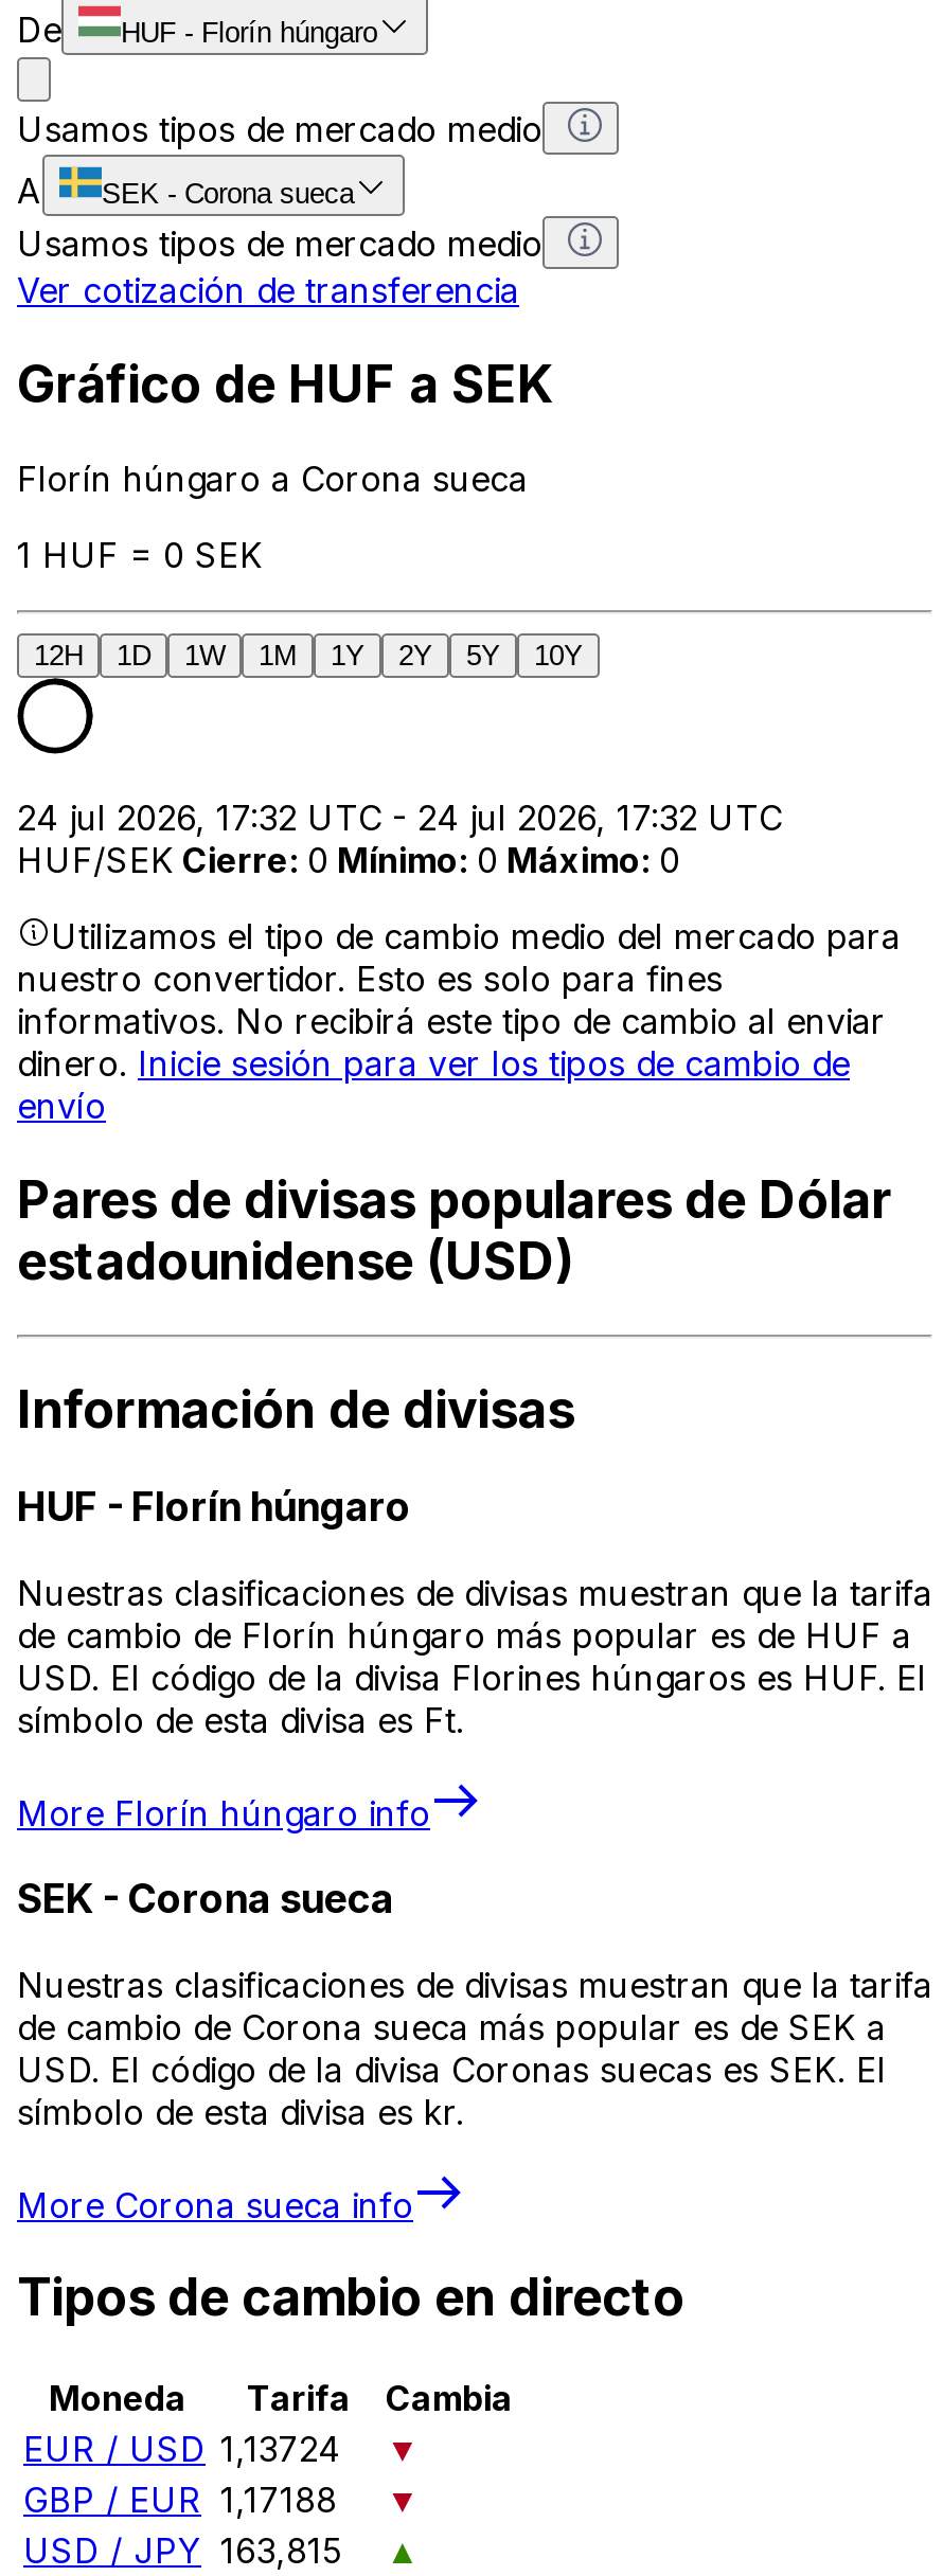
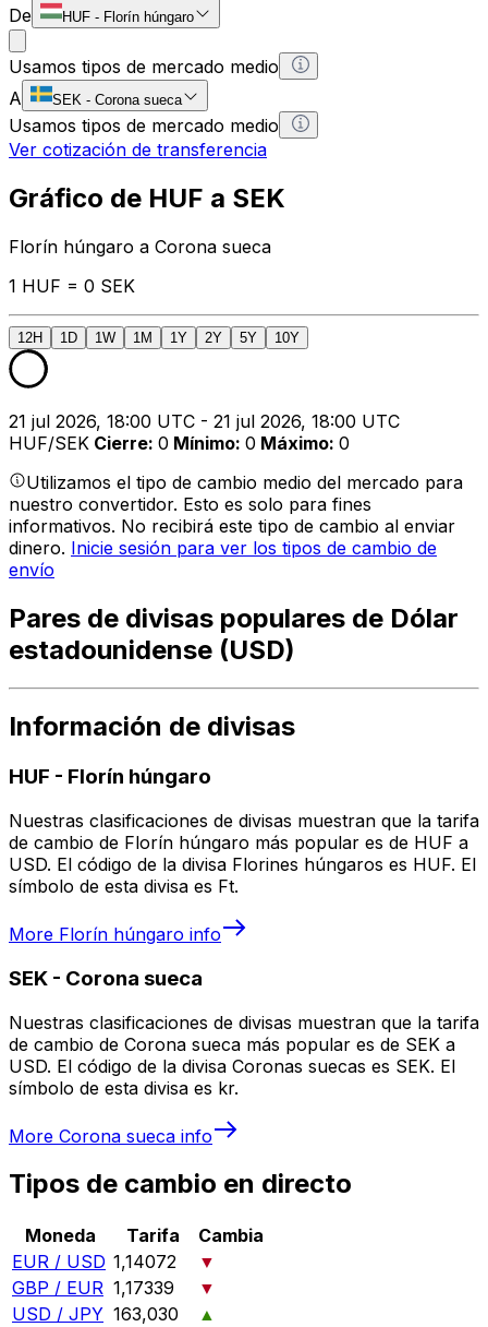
[17,796,782,838] 24 jul 2026, 17:32 UTC - 24 jul 2026, 17:32 UTC -> [9,410,400,432] 21 jul 2026, 18:00 UTC - 21 jul 2026, 18:00 UTC
[23,2428,341,2471] EUR / USD 1,13724 -> [12,1251,176,1273] EUR / USD 1,14072
[23,2479,337,2522] GBP / EUR 1,17188 -> [12,1277,174,1299] GBP / EUR 1,17339
[23,2530,341,2572] USD / JPY 163,815 -> [12,1303,179,1325] USD / JPY 163,030

